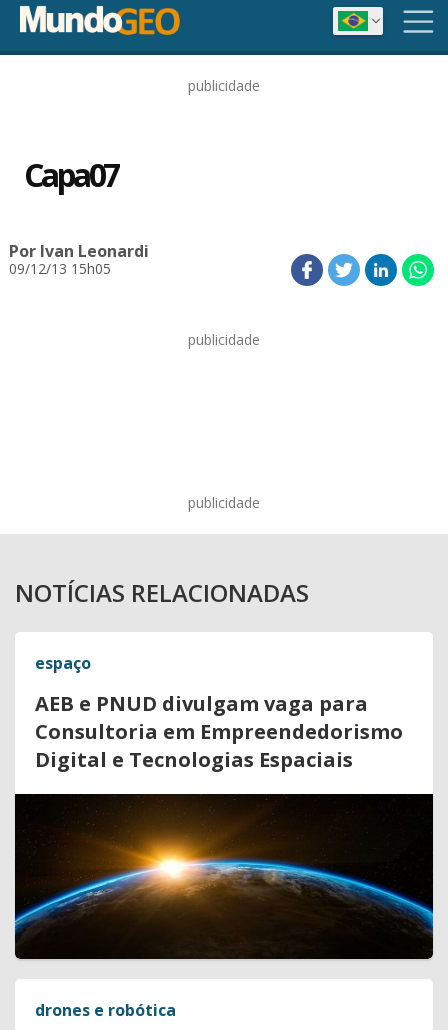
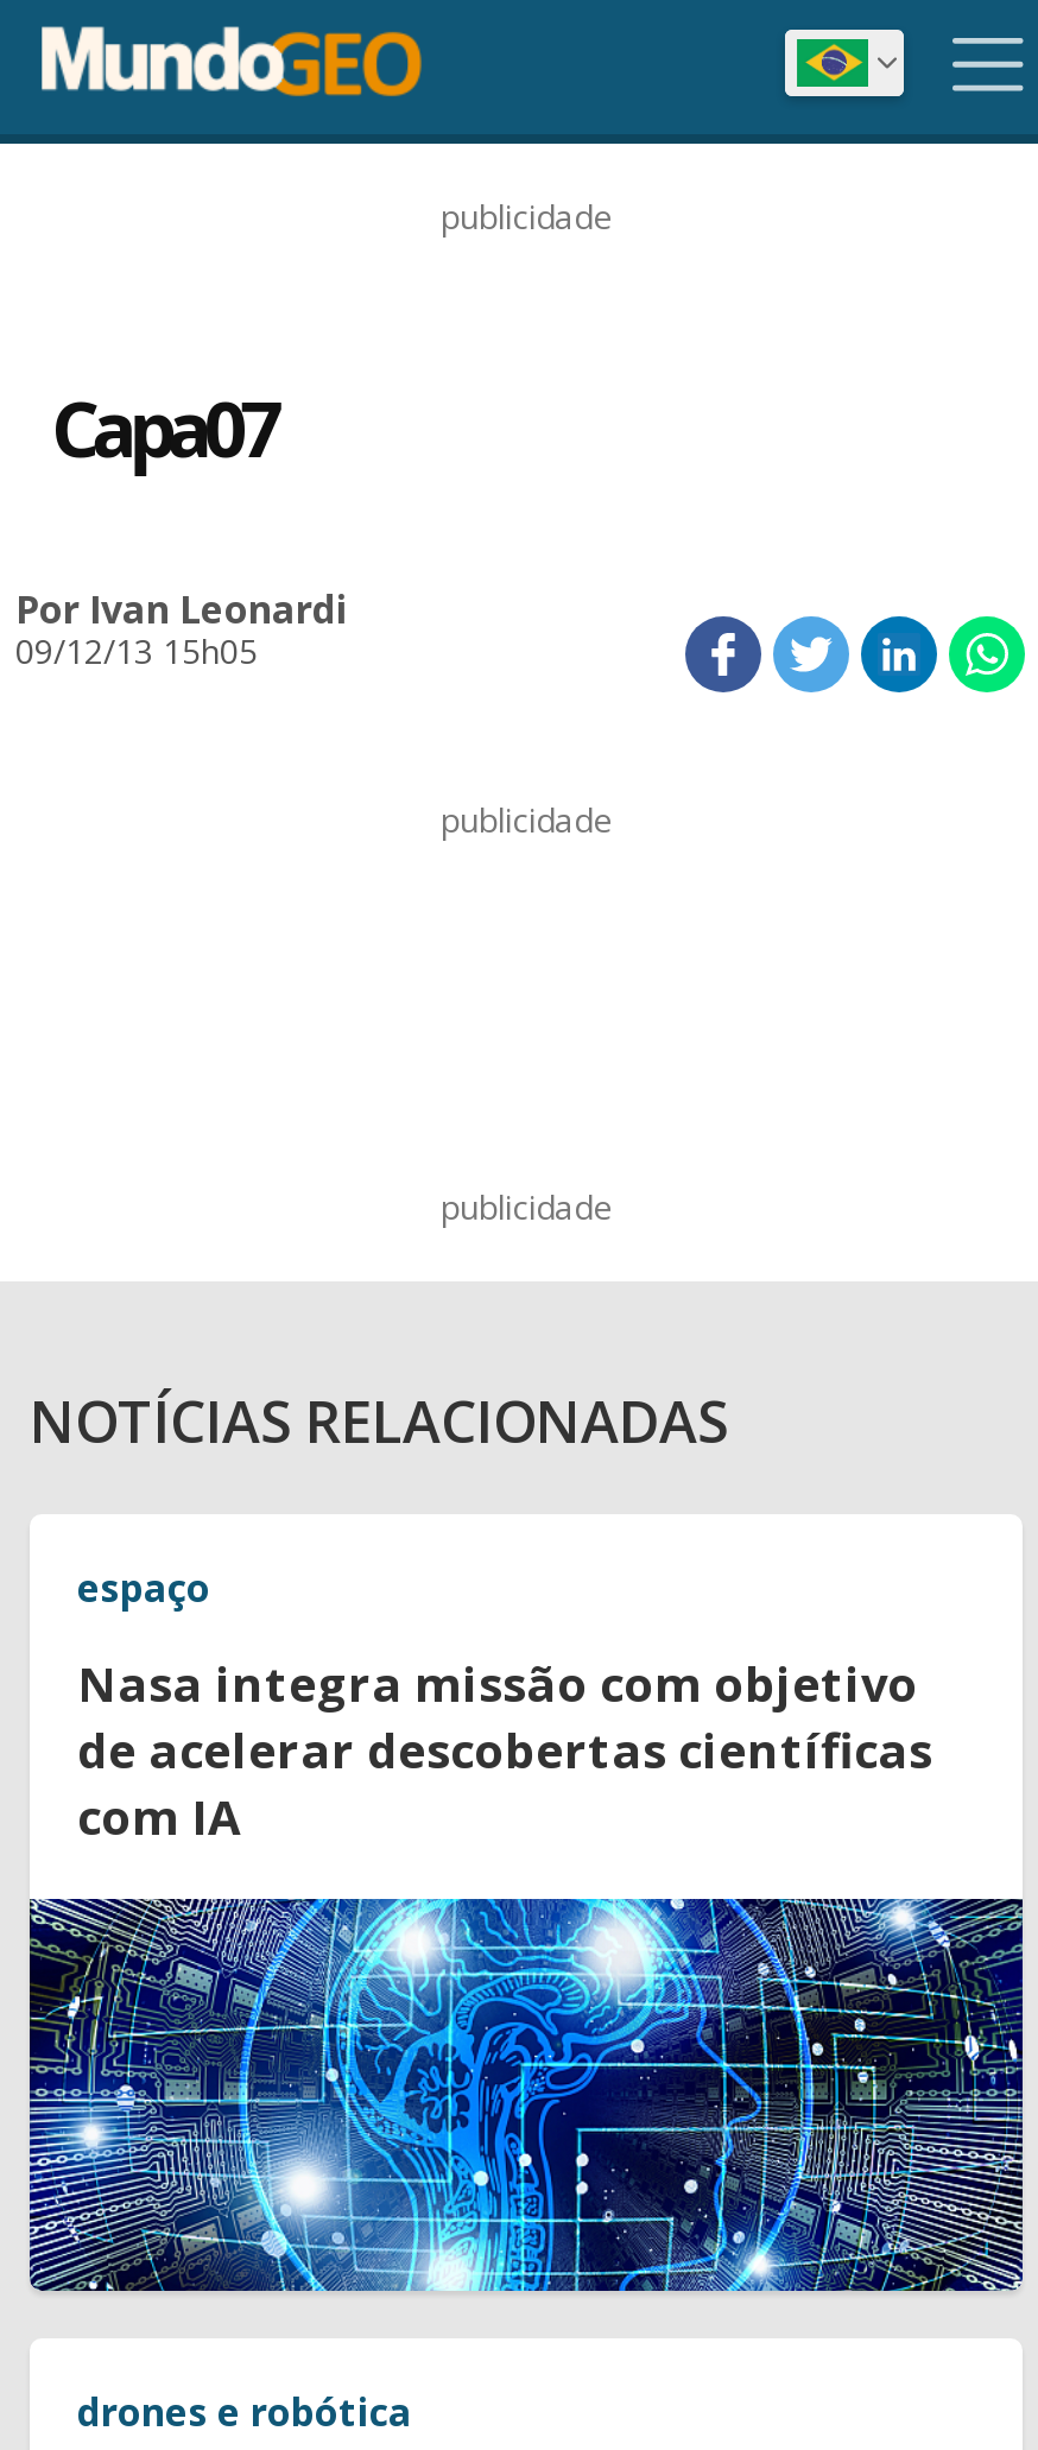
[35,690,403,773] AEB e PNUD divulgam vaga para | Consultoria em Empreendedorismo | Digital e Tecnologias Espaciais -> [77,1652,932,1849] Nasa integra missão com objetivo | de acelerar descobertas científicas | com IA
[14,793,434,960] [image] -> [27,1897,1025,2293] [image]

